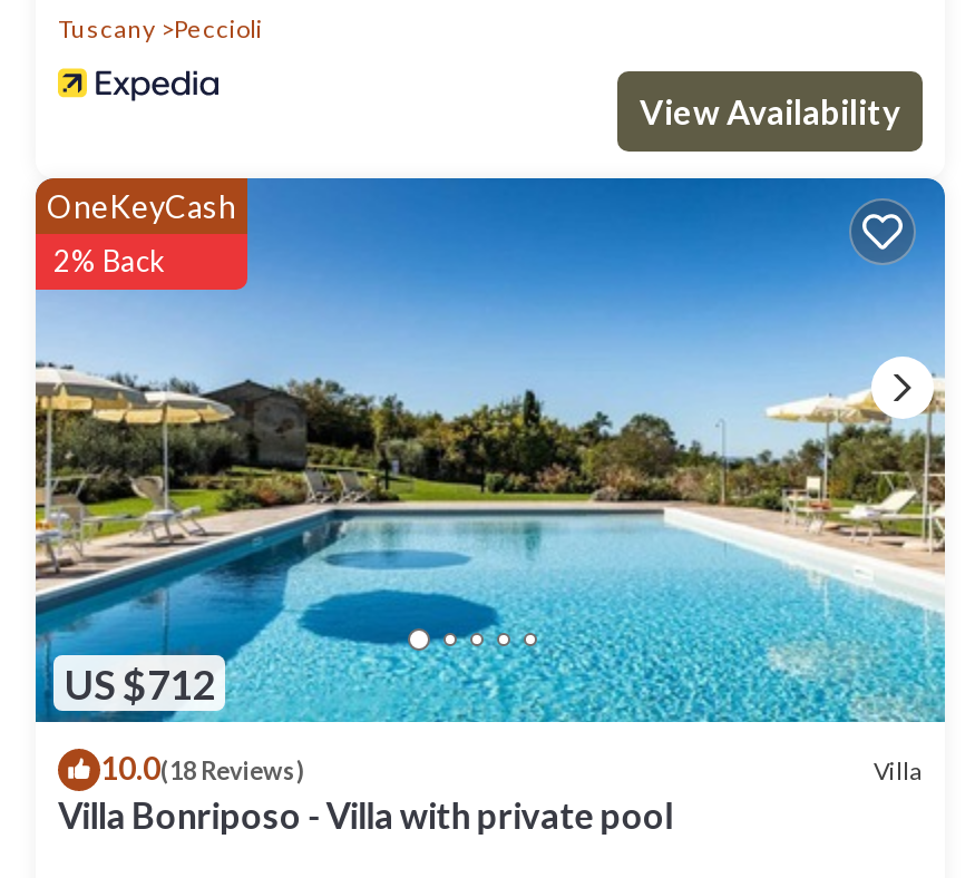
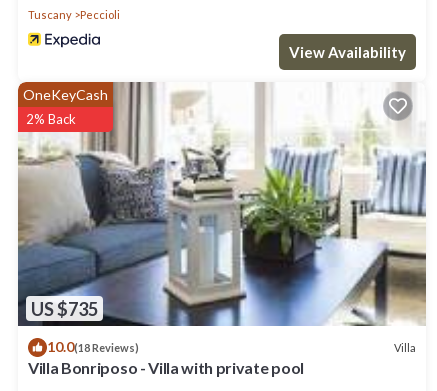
[36,176,947,724] [image] | US $712 -> [17,81,427,327] [image] | US $735

